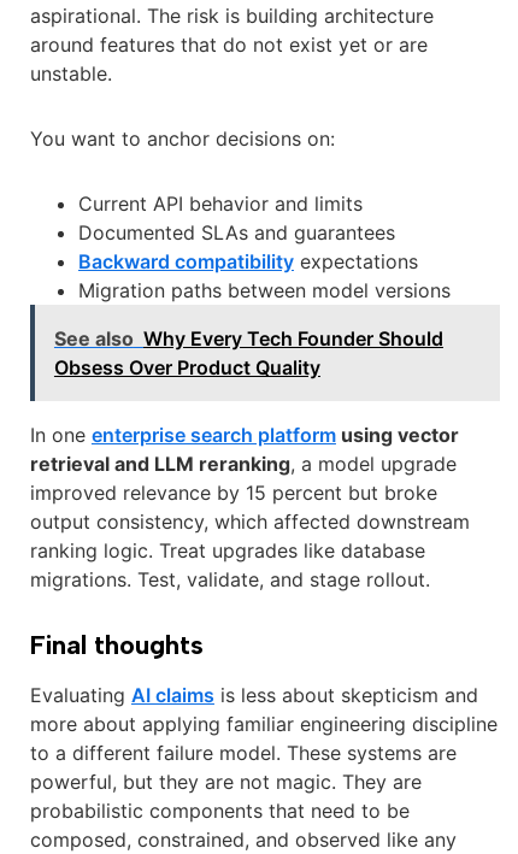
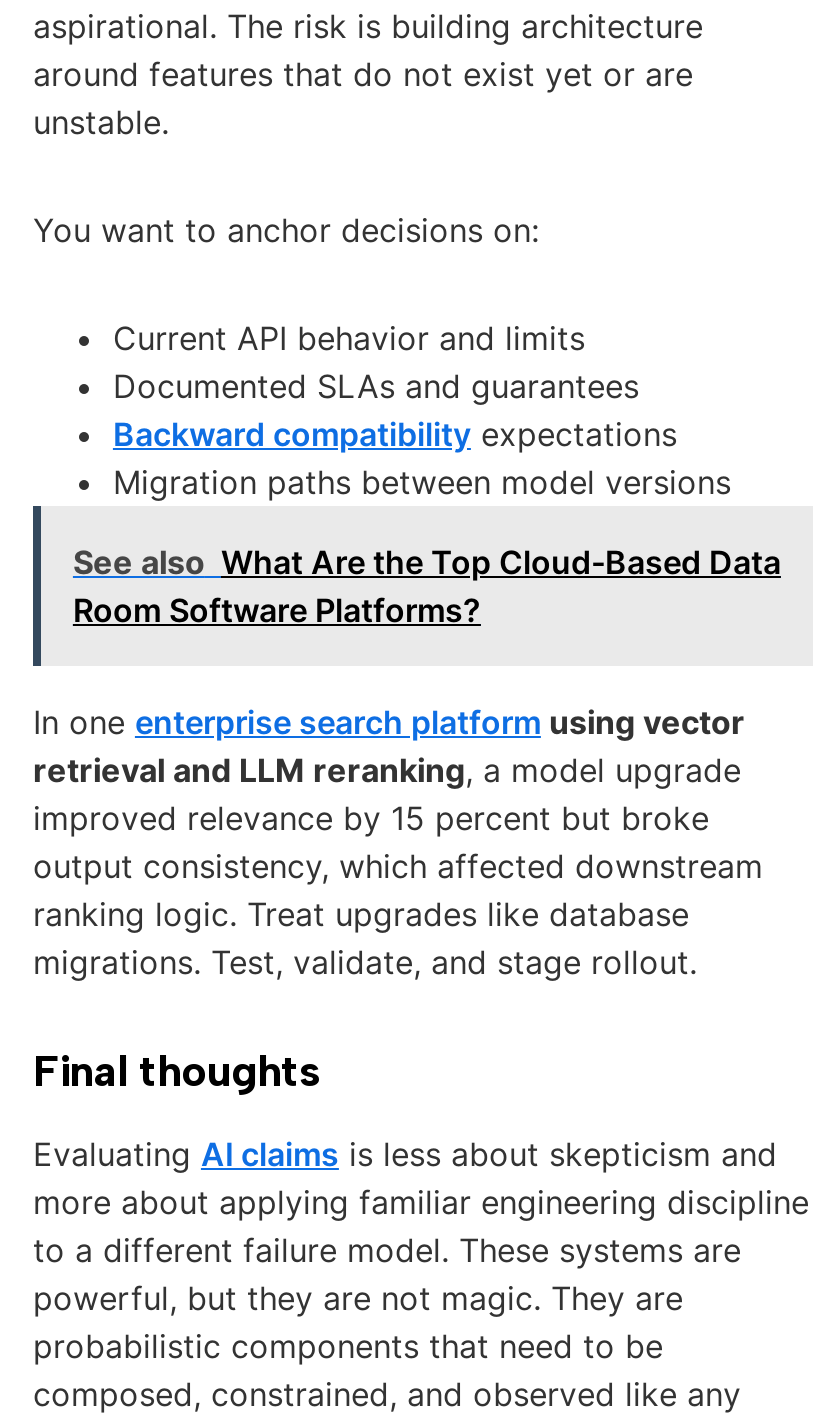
[54,326,443,379] See also Why Every Tech Founder Should | Obsess Over Product Quality -> [73,541,781,629] See also What Are the Top Cloud-Based Data | Room Software Platforms?

